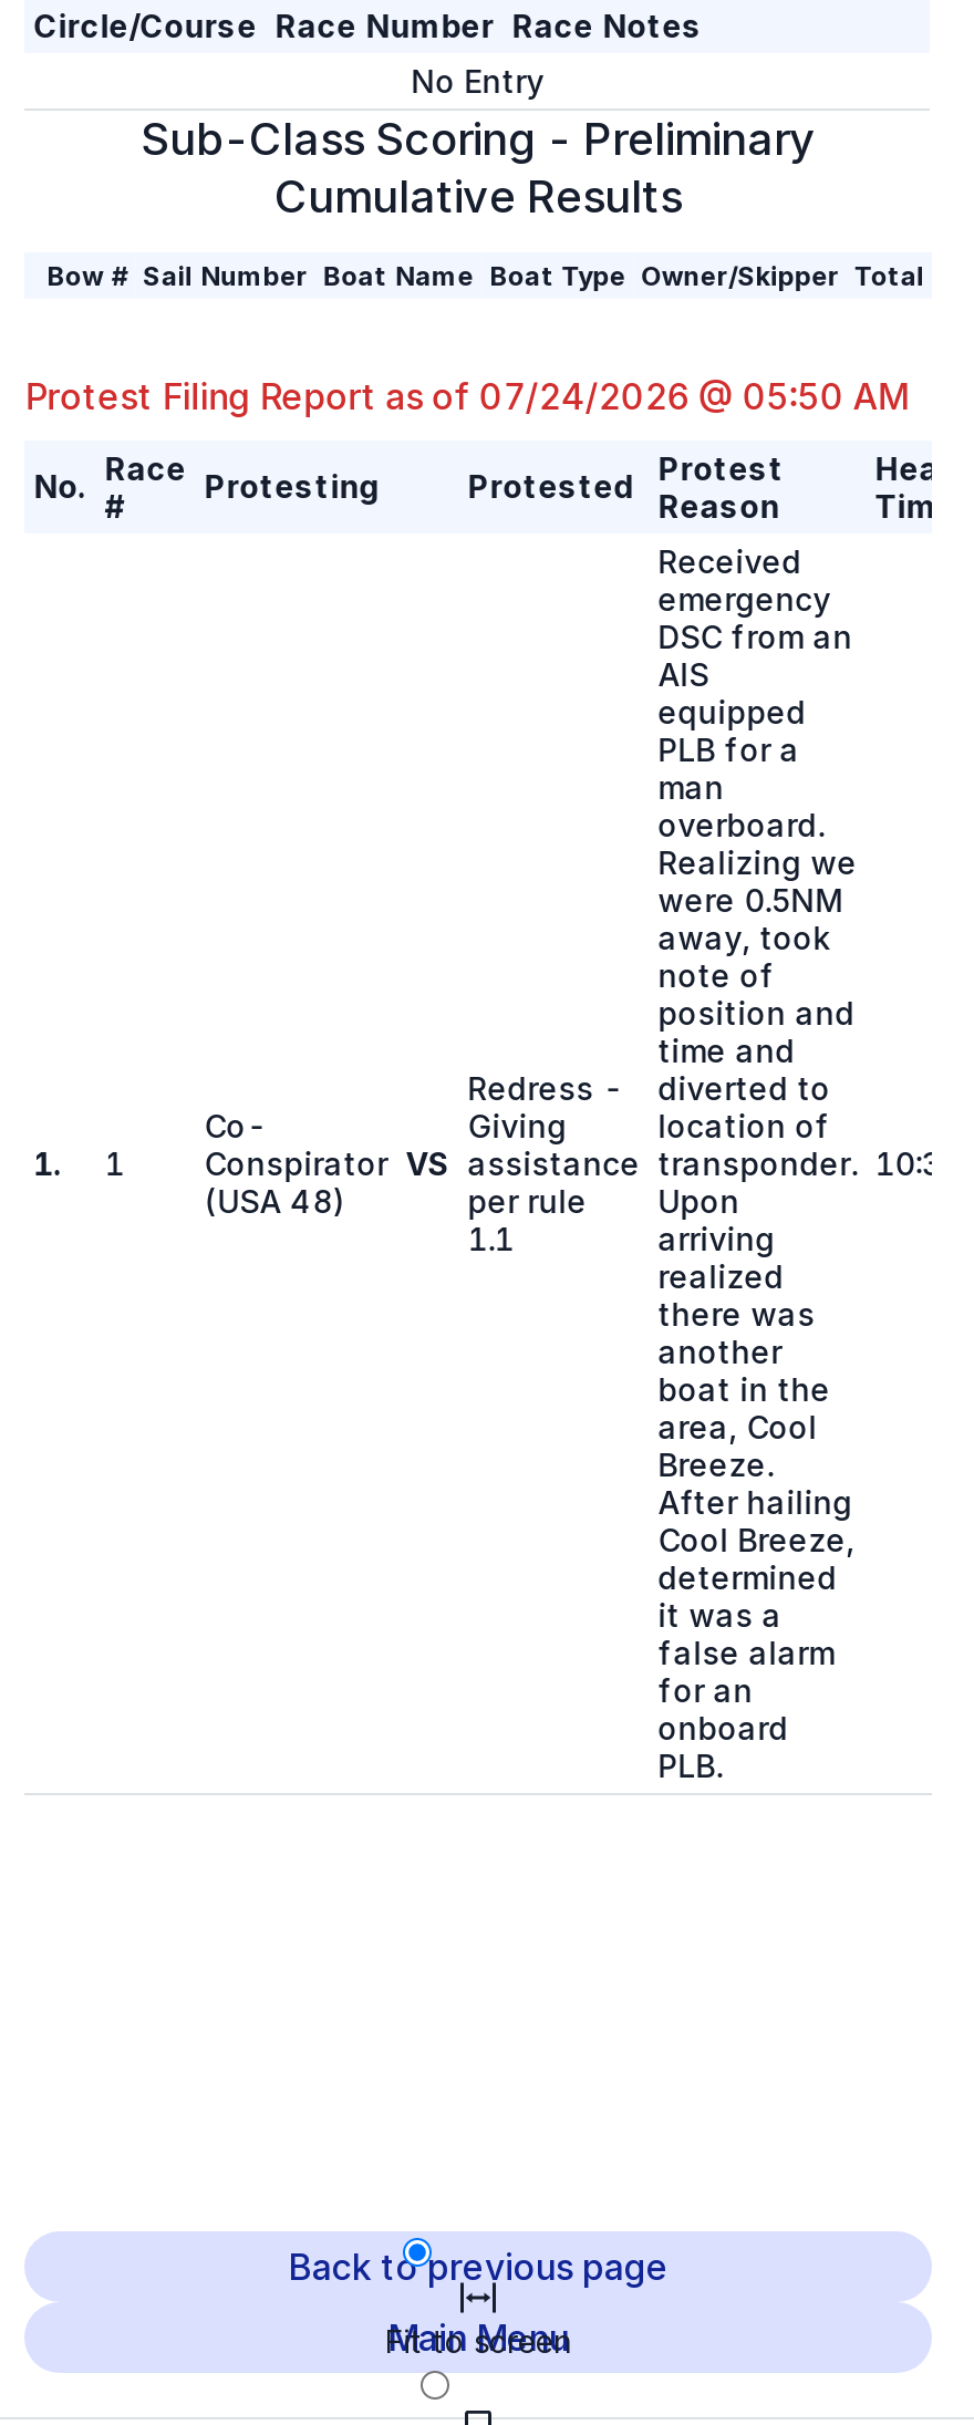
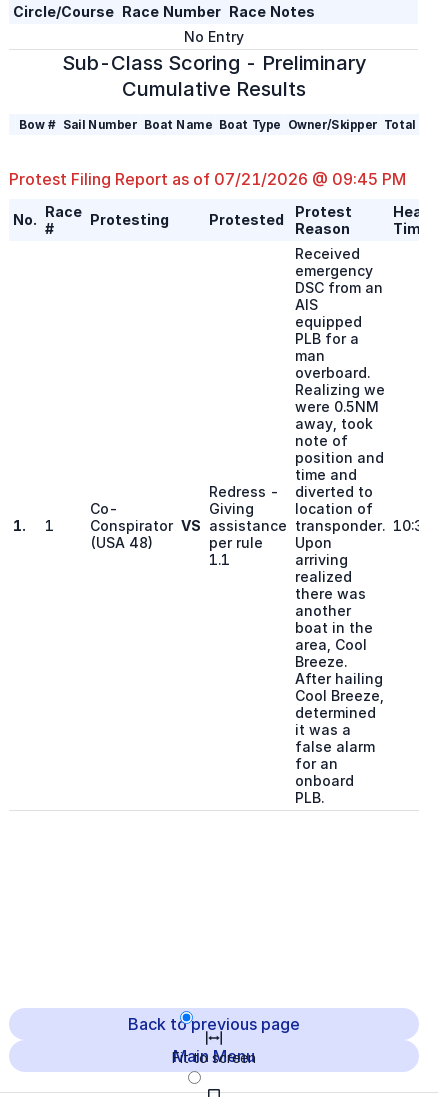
[25,375,908,419] Protest Filing Report as of 07/24/2026 @ 05:50 AM -> [9,169,406,189] Protest Filing Report as of 07/21/2026 @ 09:45 PM

